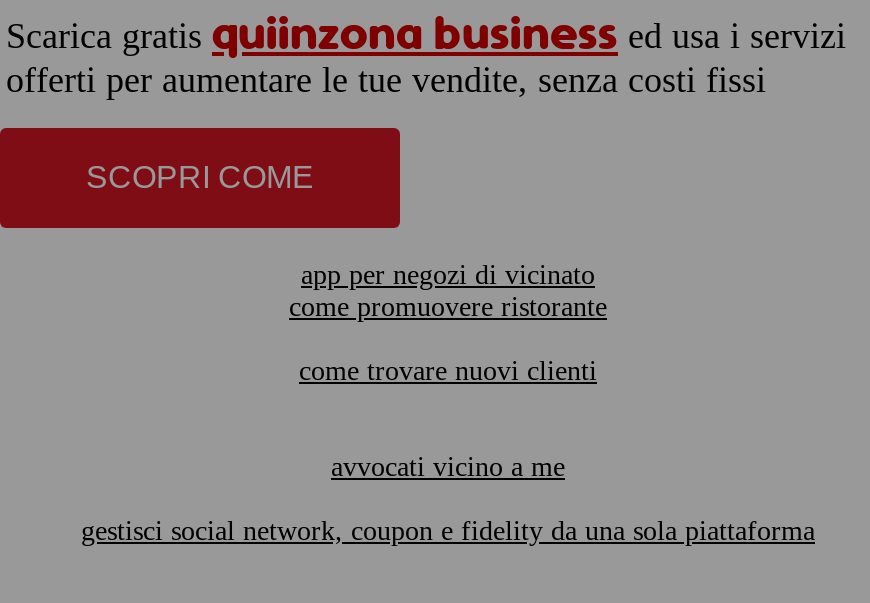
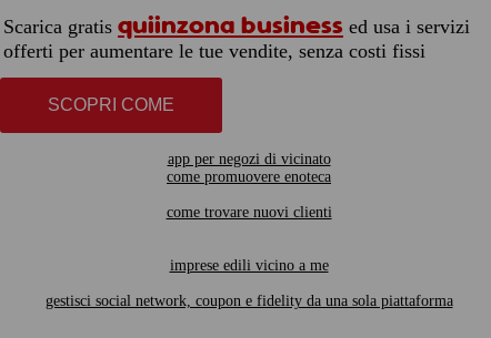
[289,292,607,322] come promuovere ristorante -> [167,168,331,185] come promuovere enoteca
[331,452,565,482] avvocati vicino a me -> [169,257,328,274] imprese edili vicino a me

